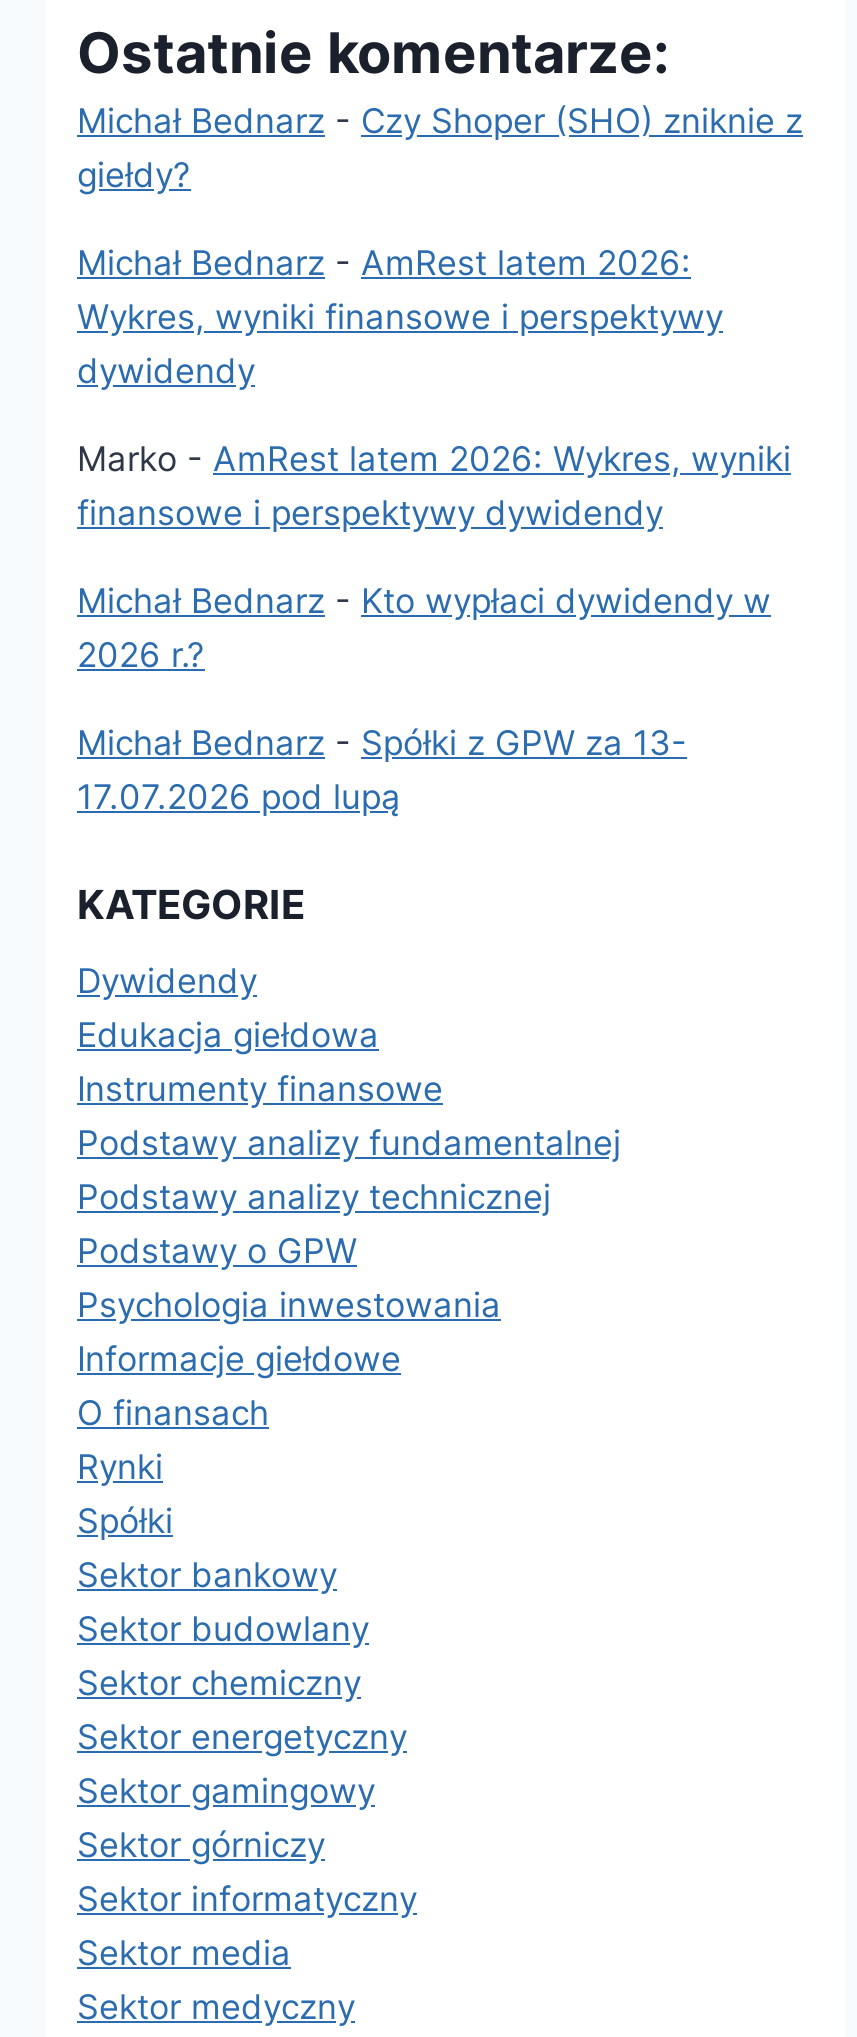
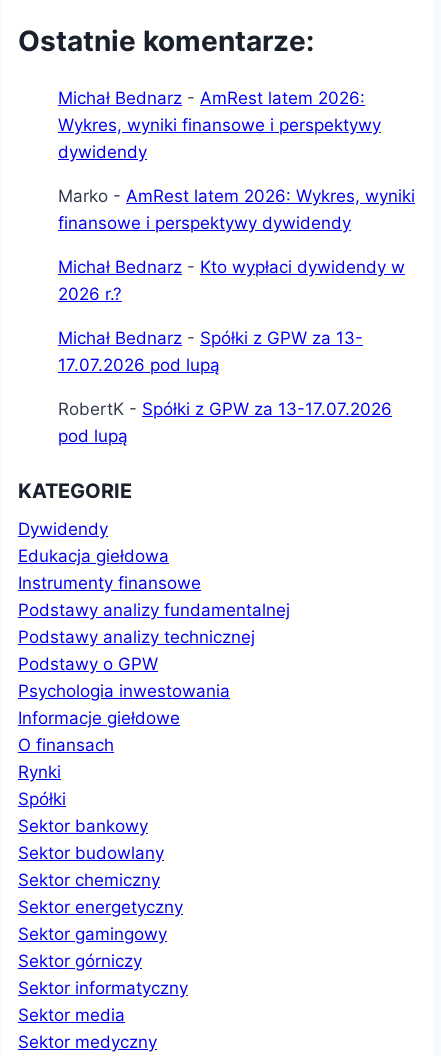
[77,101,803,195] Michał Bednarz - Czy Shoper (SHO) zniknie z | giełdy? -> none
moved [77,243,791,817] -> [58,88,415,375]: Michał Bednarz - AmRest latem 2026: | Wykres, wyniki finansowe i perspektywy | dywidendy | ... | Michał Bednarz - Spółki z GPW za 13- | 17.07.2026 pod lupą
none -> [58,399,392,446] RobertK - Spółki z GPW za 13-17.07.2026 | pod lupą

